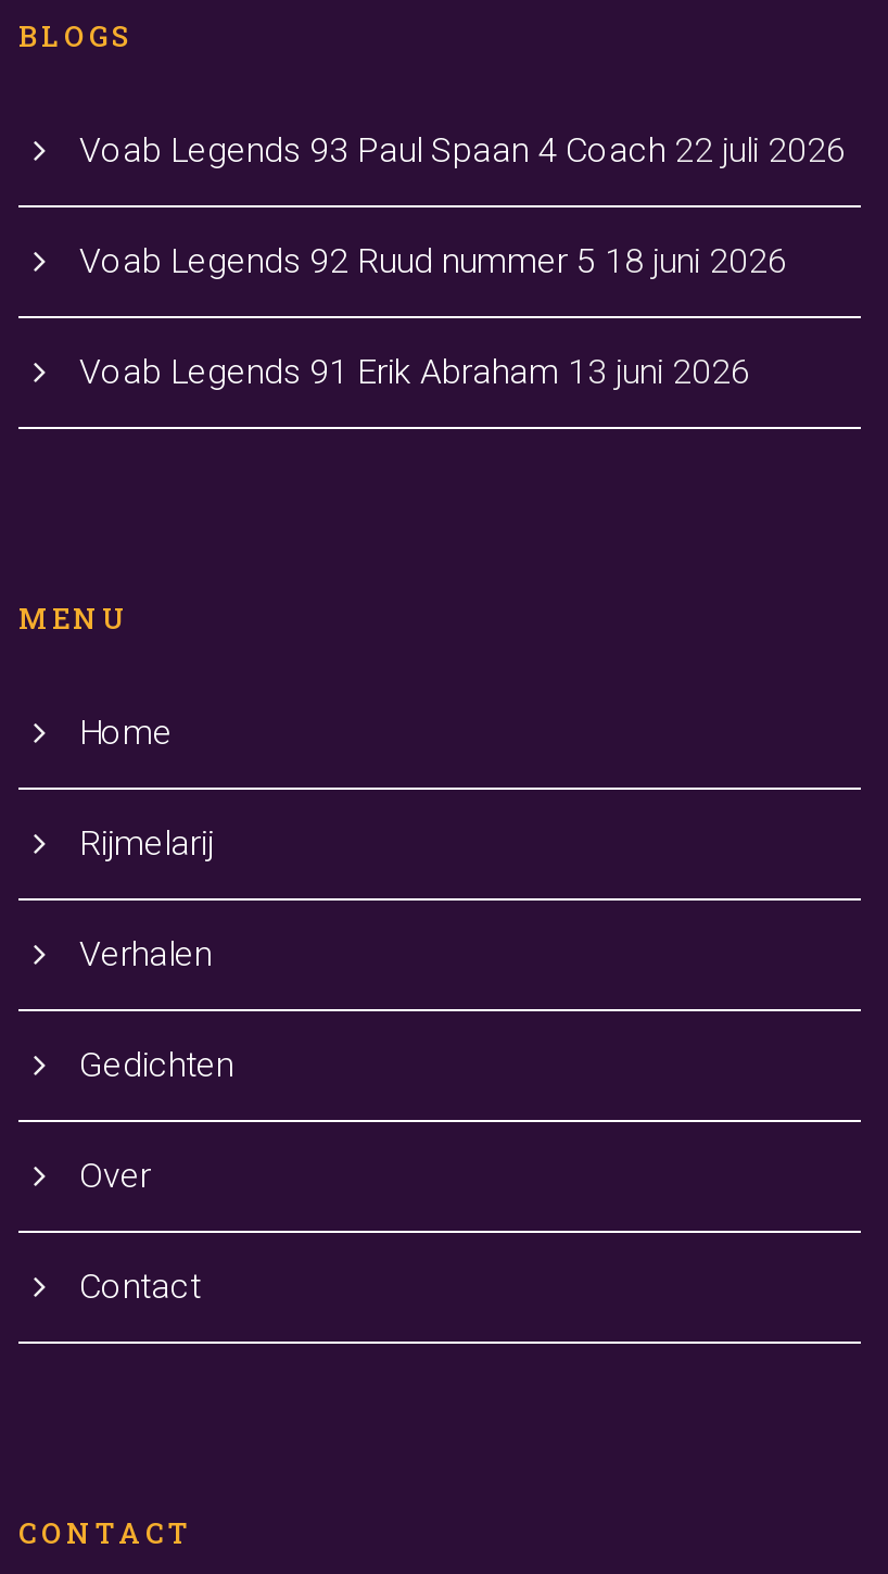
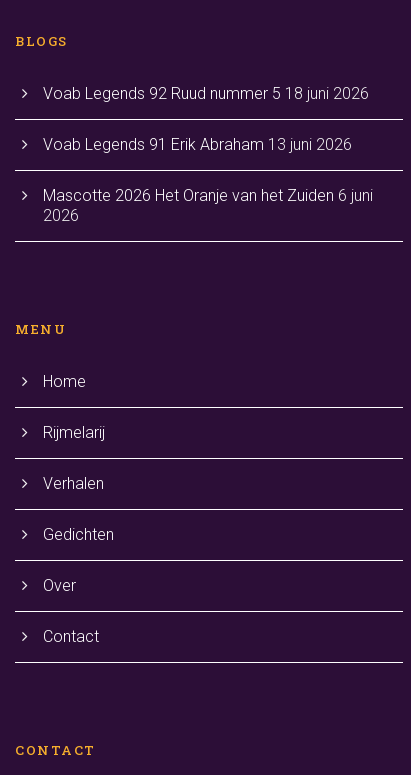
[79,129,846,171] Voab Legends 93 Paul Spaan 4 Coach 22 juli 2026 -> none
moved [79,240,787,392] -> [43,84,369,154]: Voab Legends 92 Ruud nummer 5 18 juni 2026 | Voab Legends 91 Erik Abraham 13 juni 2026
none -> [43,186,373,225] Mascotte 2026 Het Oranje van het Zuiden 6 juni | 2026

